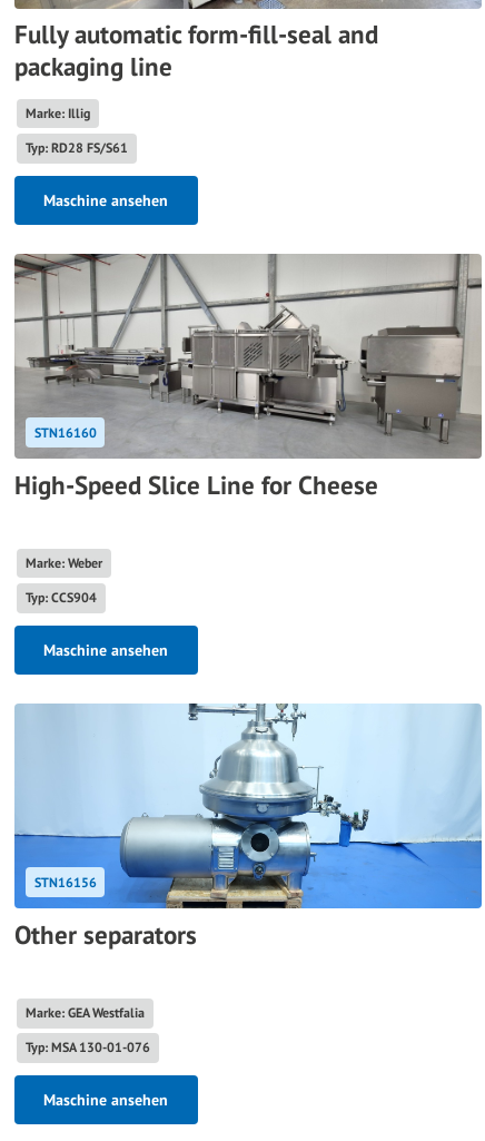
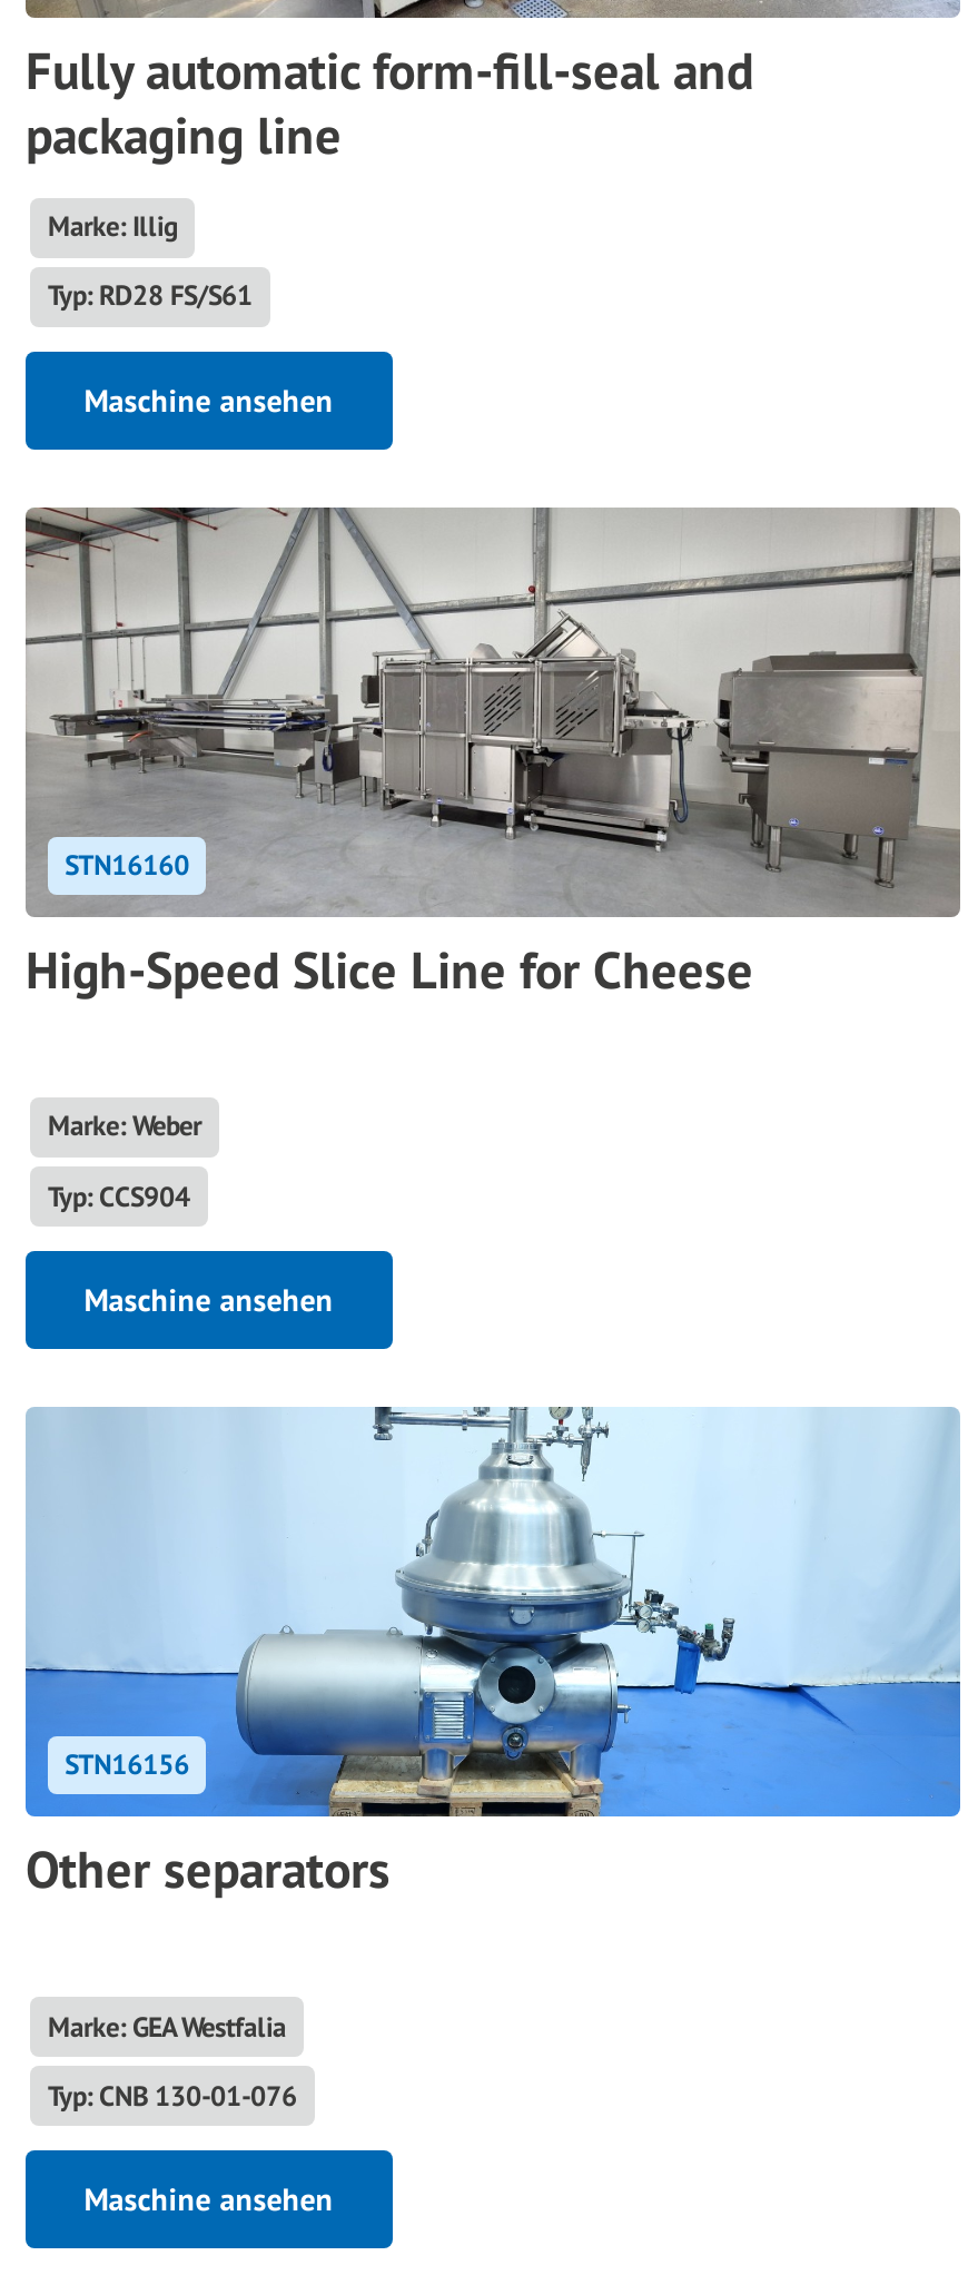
[26,1039,150,1056] Typ: MSA 130-01-076 -> [48,2078,297,2111] Typ: CNB 130-01-076

